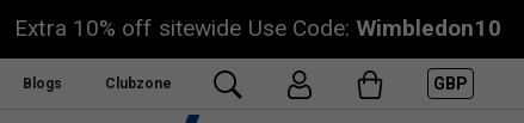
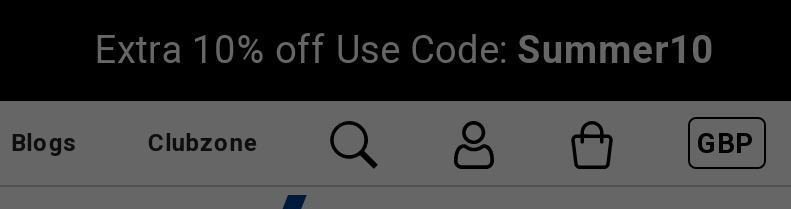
[15,14,501,42] Extra 10% off sitewide Use Code: Wimbledon10 -> [95,27,713,73] Extra 10% off Use Code: Summer10

